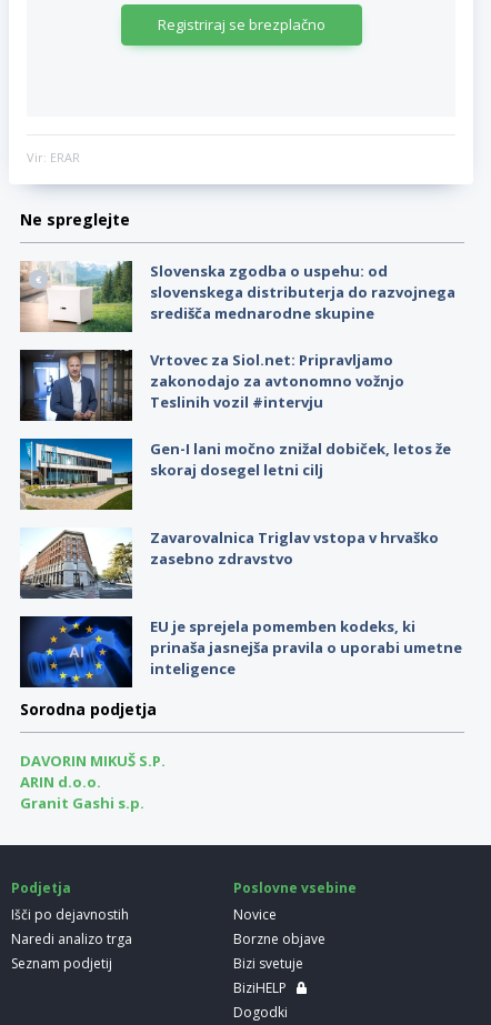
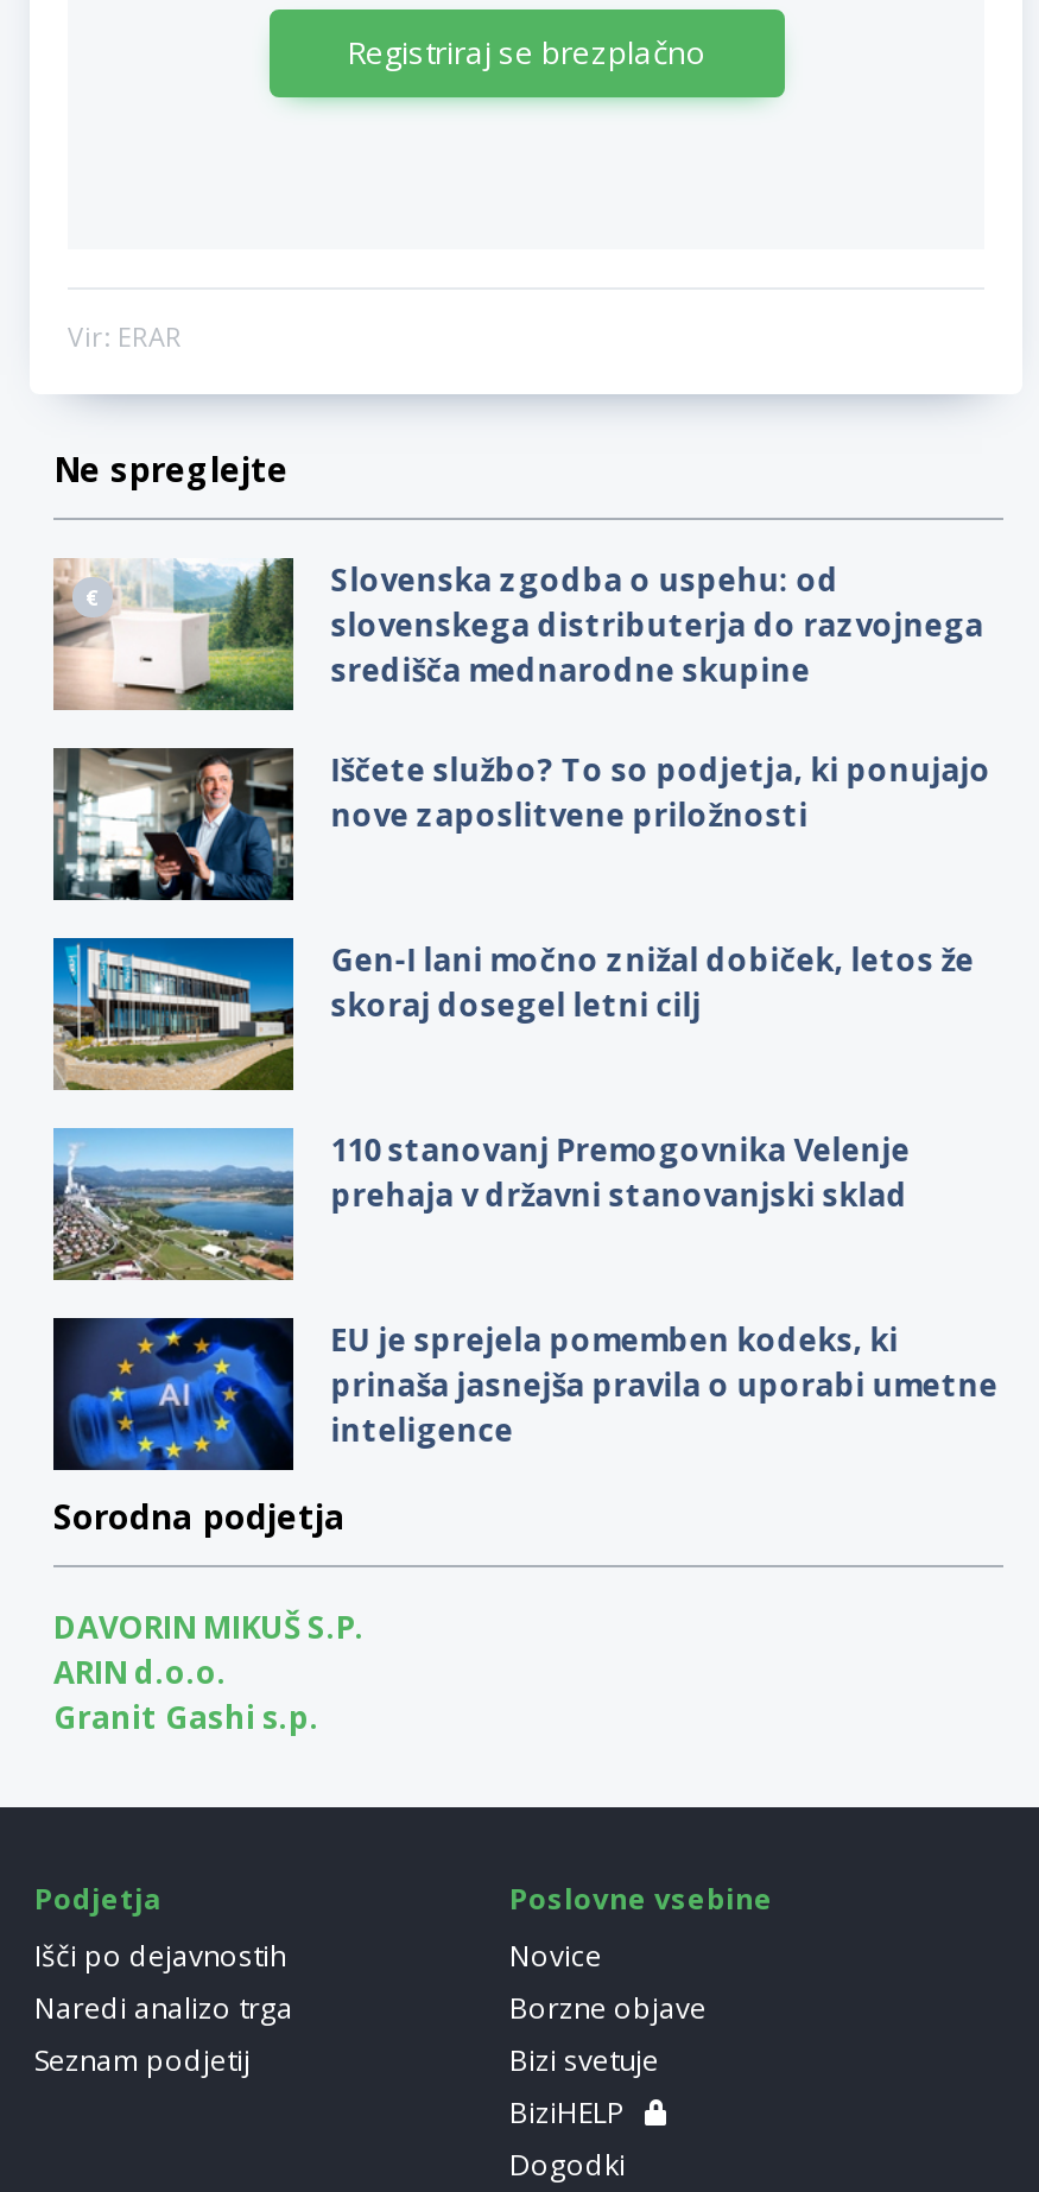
[19,349,404,422] [image] | Vrtovec za Siol.net: Pripravljamo | zakonodajo za avtonomno vožnjo | Teslinih vozil #intervju -> [51,747,991,902] [image] | Iščete službo? To so podjetja, ki ponujajo | nove zaposlitvene priložnosti
[20,527,439,600] [image] | Zavarovalnica Triglav vstopa v hrvaško | zasebno zdravstvo -> [51,1126,910,1282] [image] | 110 stanovanj Premogovnika Velenje | prehaja v državni stanovanjski sklad

